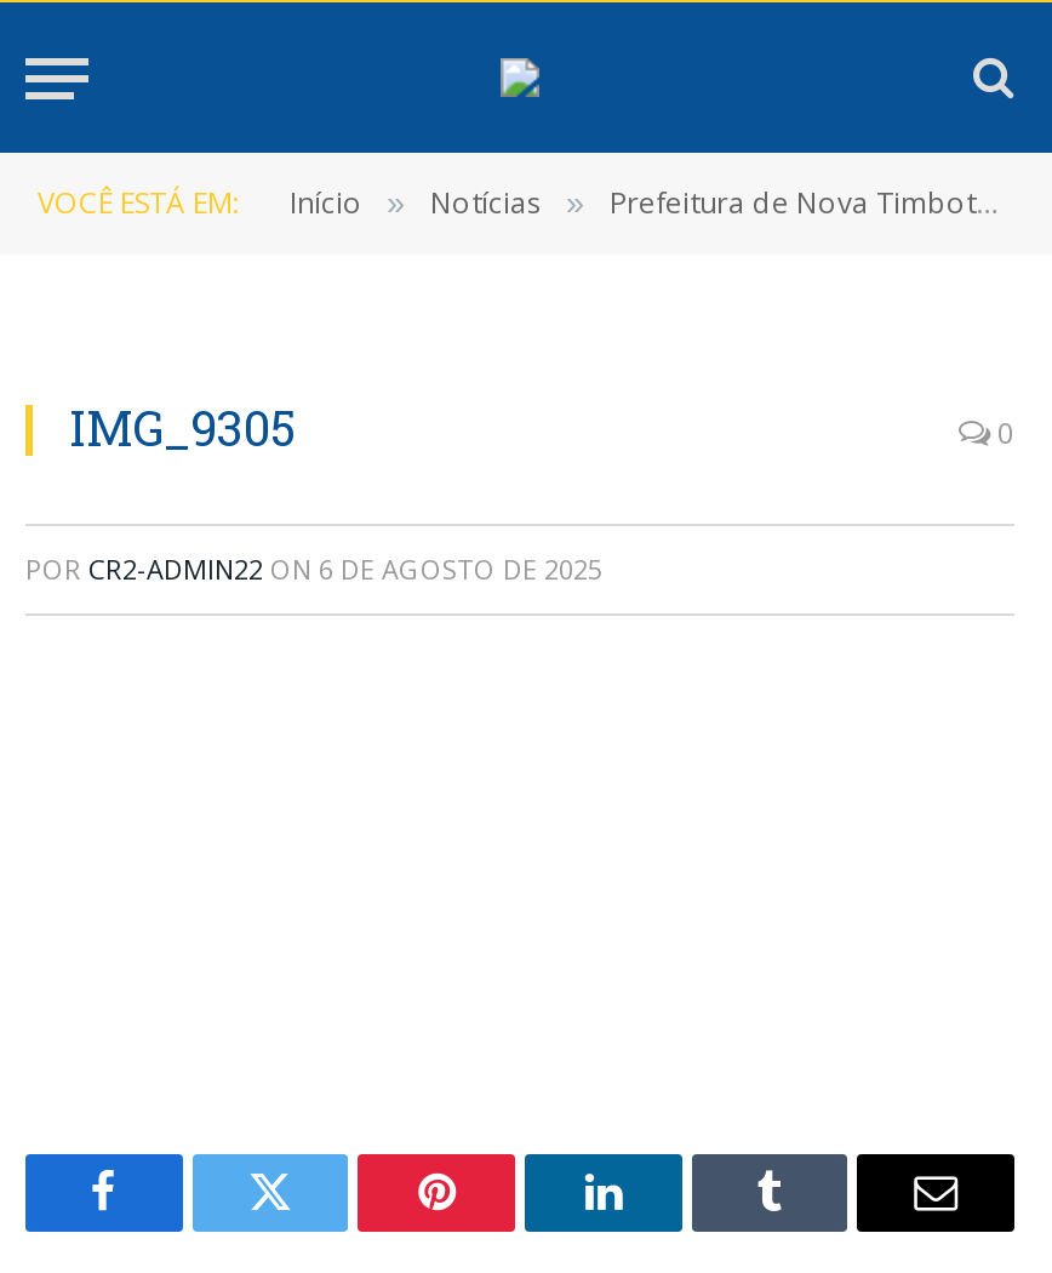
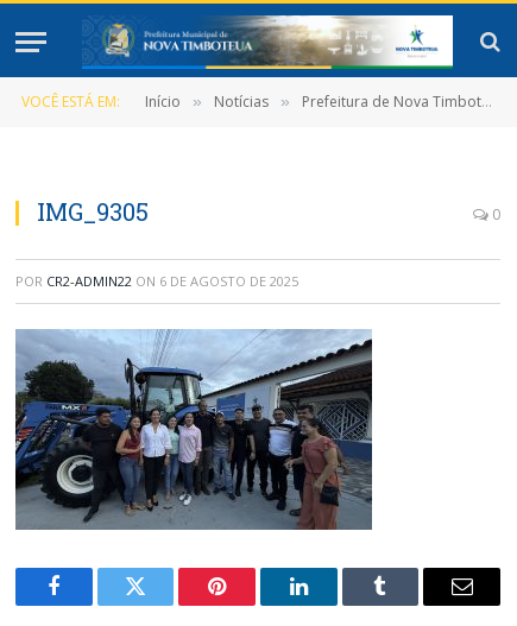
none -> [82,14,454,70] [image]
none -> [14,328,373,531] [image]

